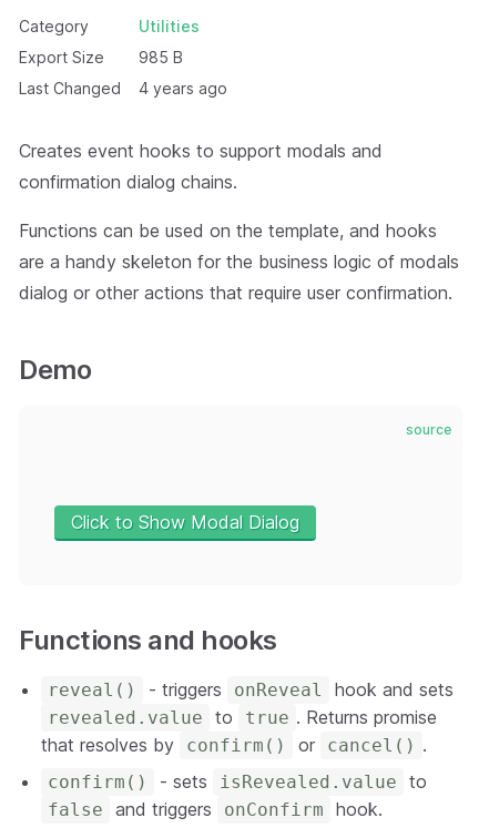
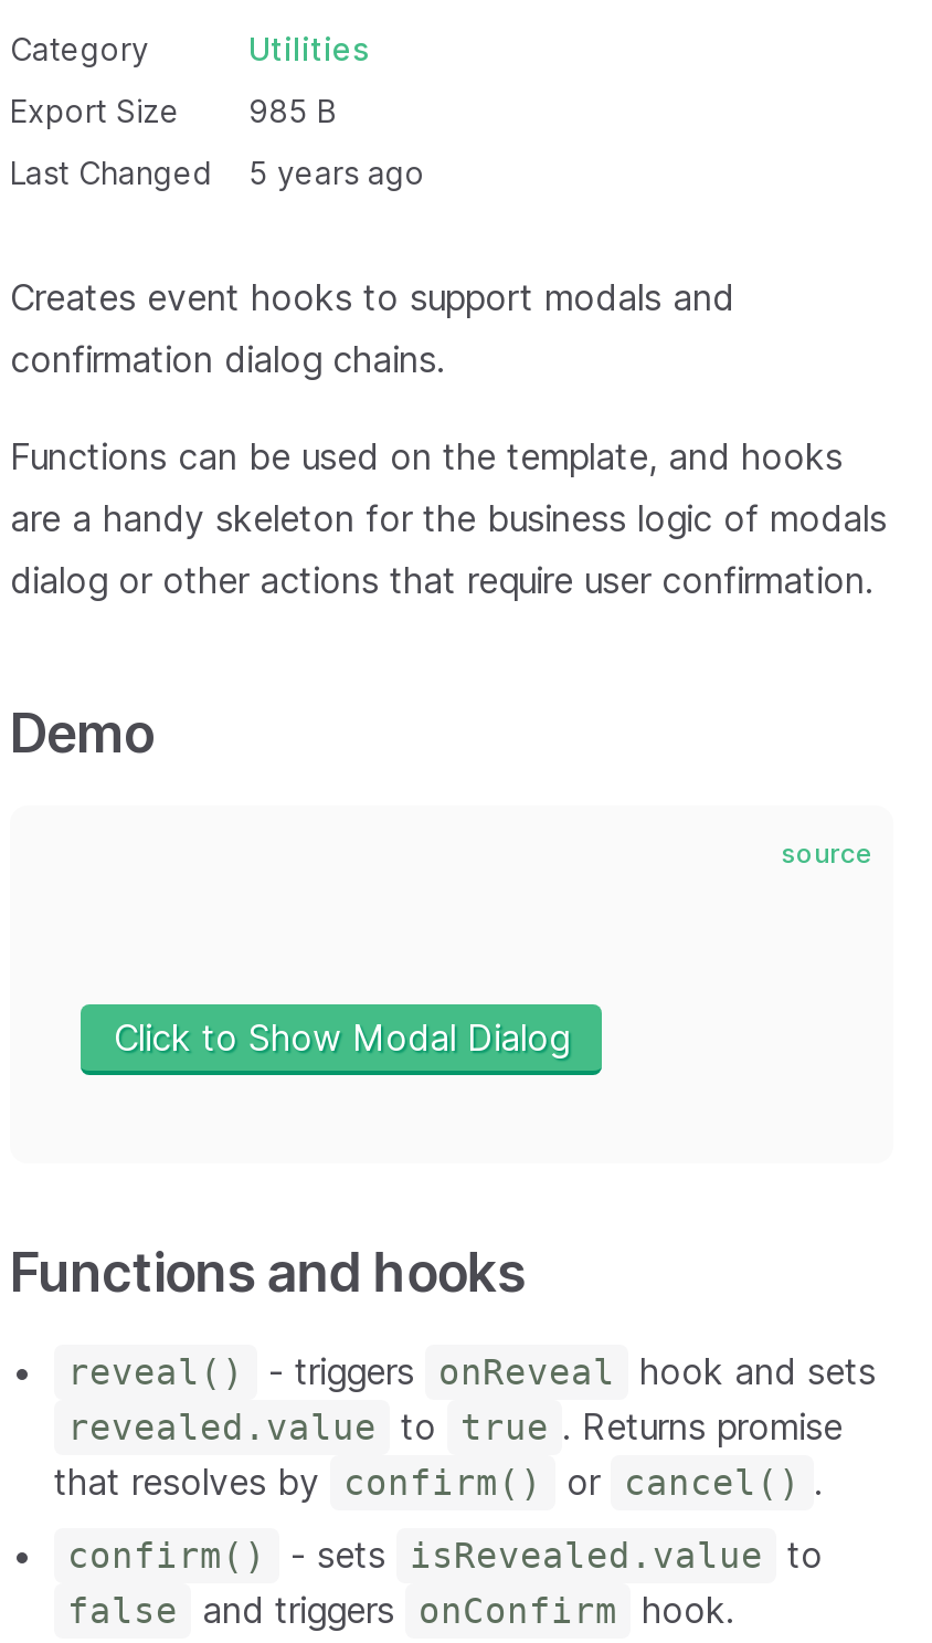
[19,79,227,98] Last Changed 4 years ago -> [10,154,425,191] Last Changed 5 years ago

